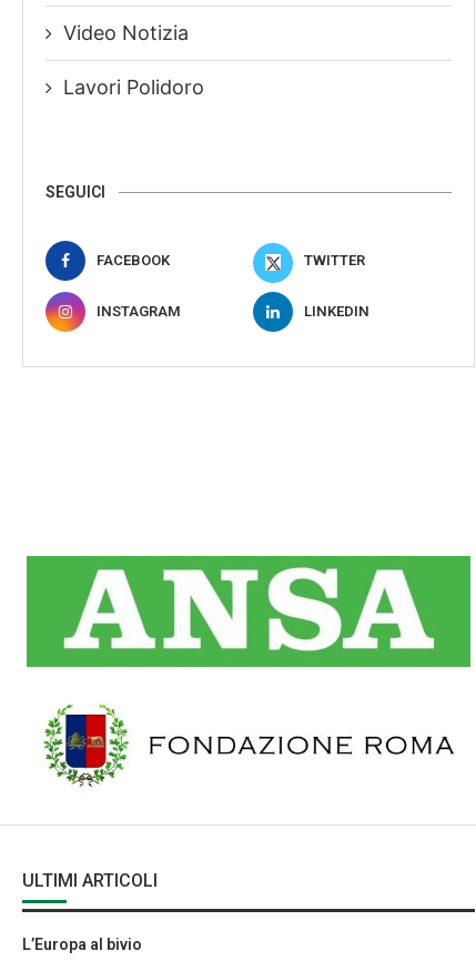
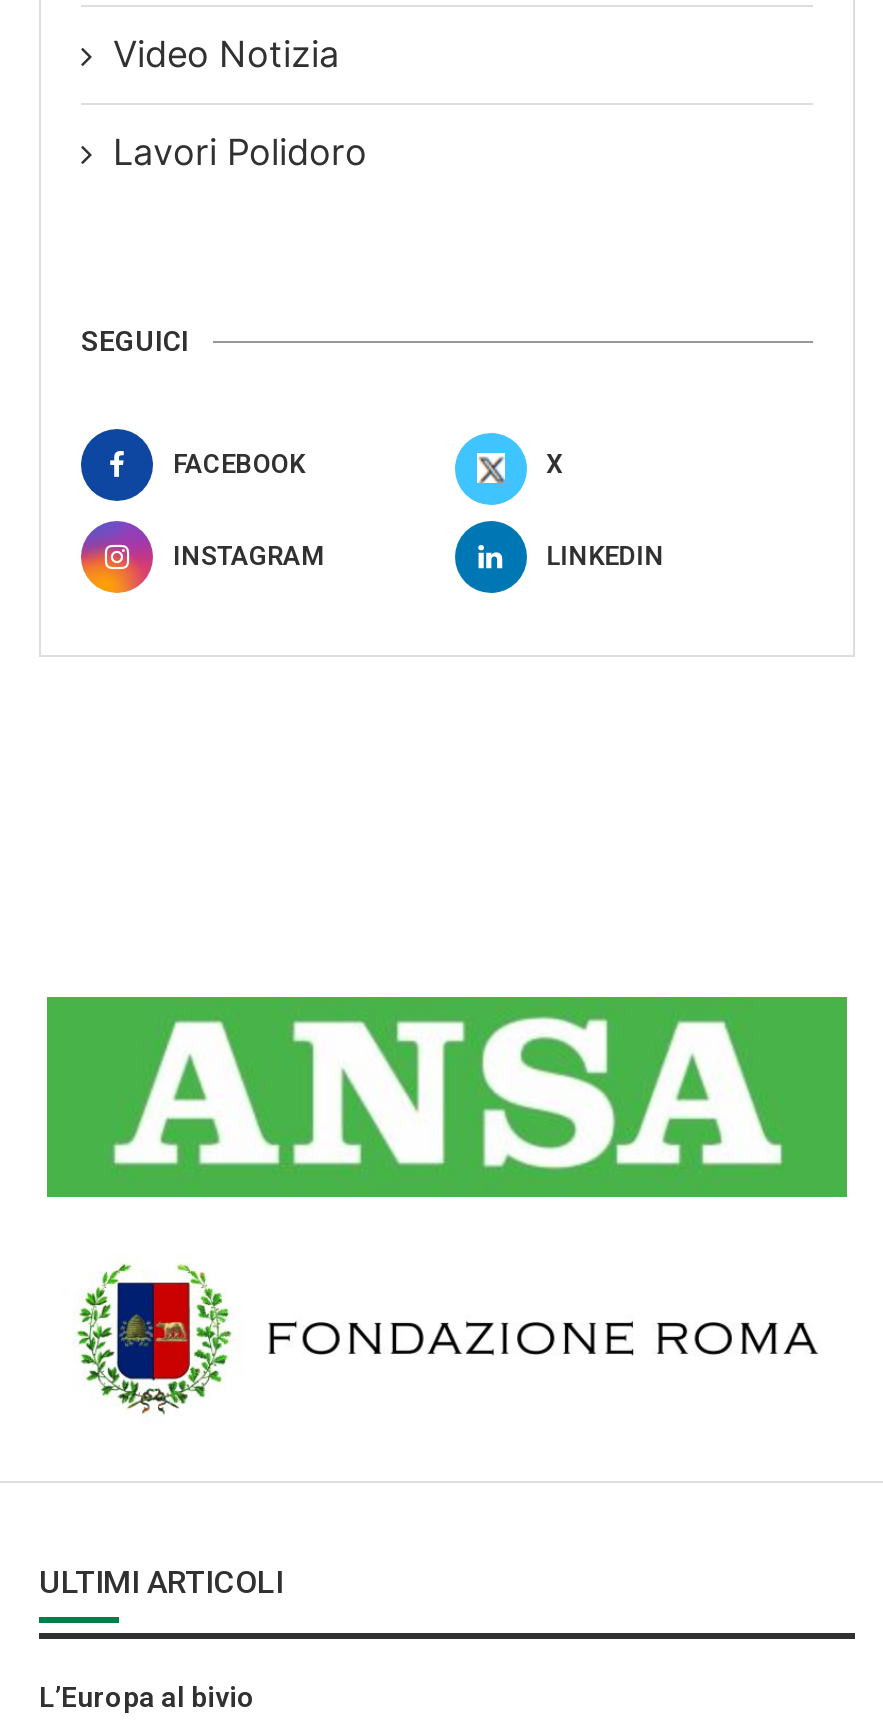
[304,252,365,269] TWITTER -> [546,449,562,479] X

